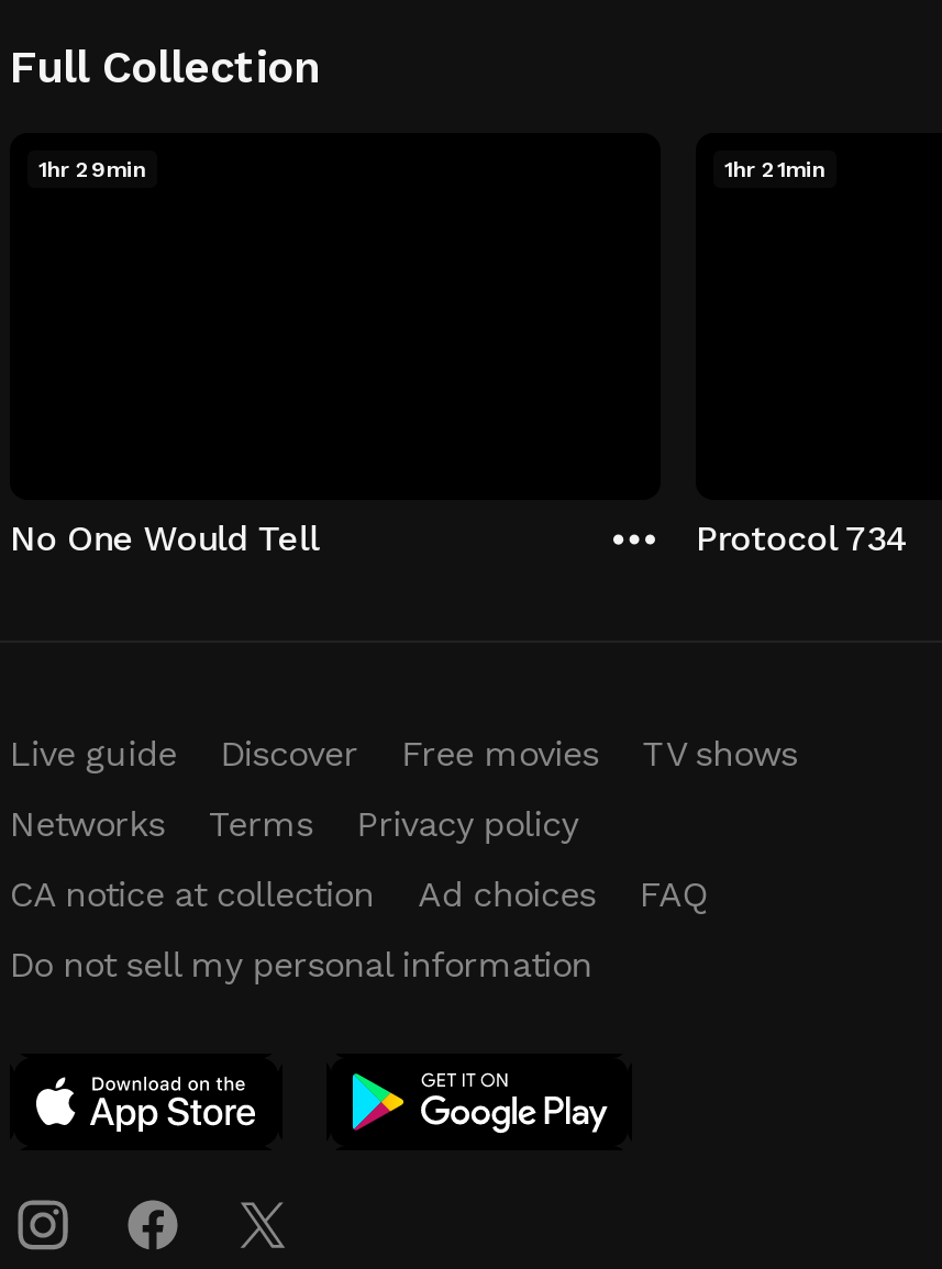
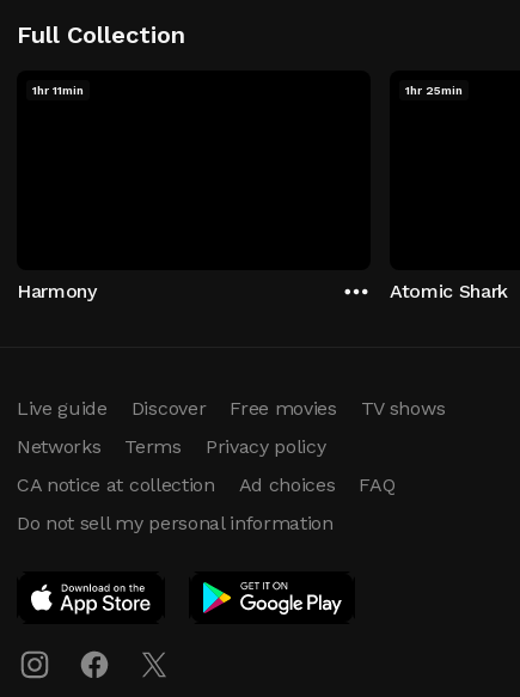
[38,157,146,181] 1hr 29min -> [32,84,84,97] 1hr 11min
[724,157,825,181] 1hr 21min -> [405,84,463,97] 1hr 25min
[10,516,319,558] No One Would Tell -> [17,279,97,302] Harmony
[696,516,909,558] Protocol 734 -> [390,279,508,302] Atomic Shark

